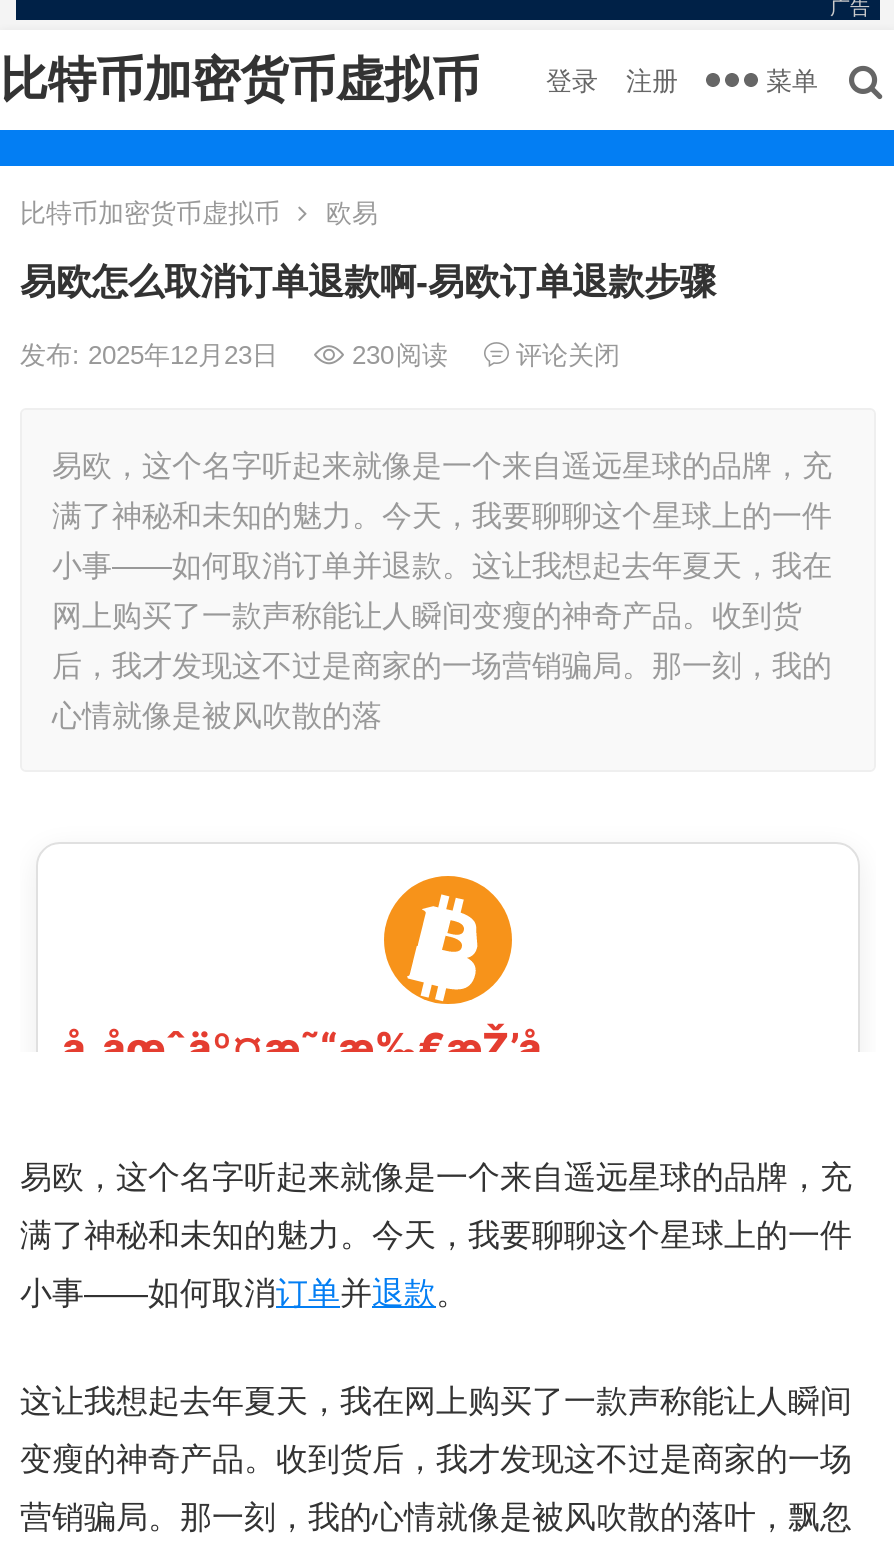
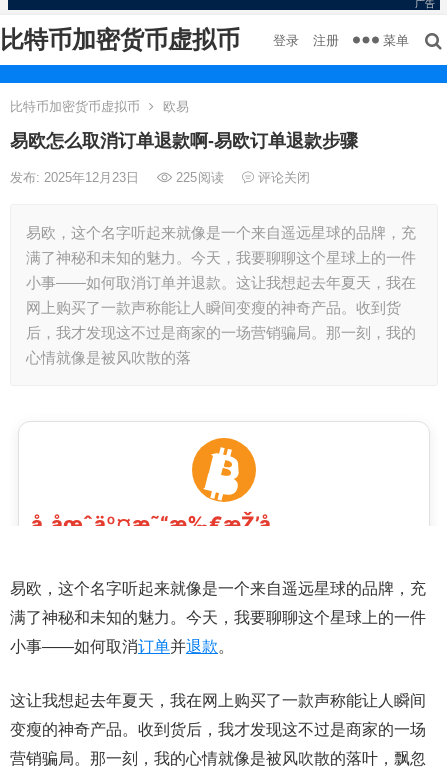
[20,340,620,370] 发布: 2025年12月23日 230阅读 评论关闭 -> [10,170,310,185] 发布: 2025年12月23日 225阅读 评论关闭

